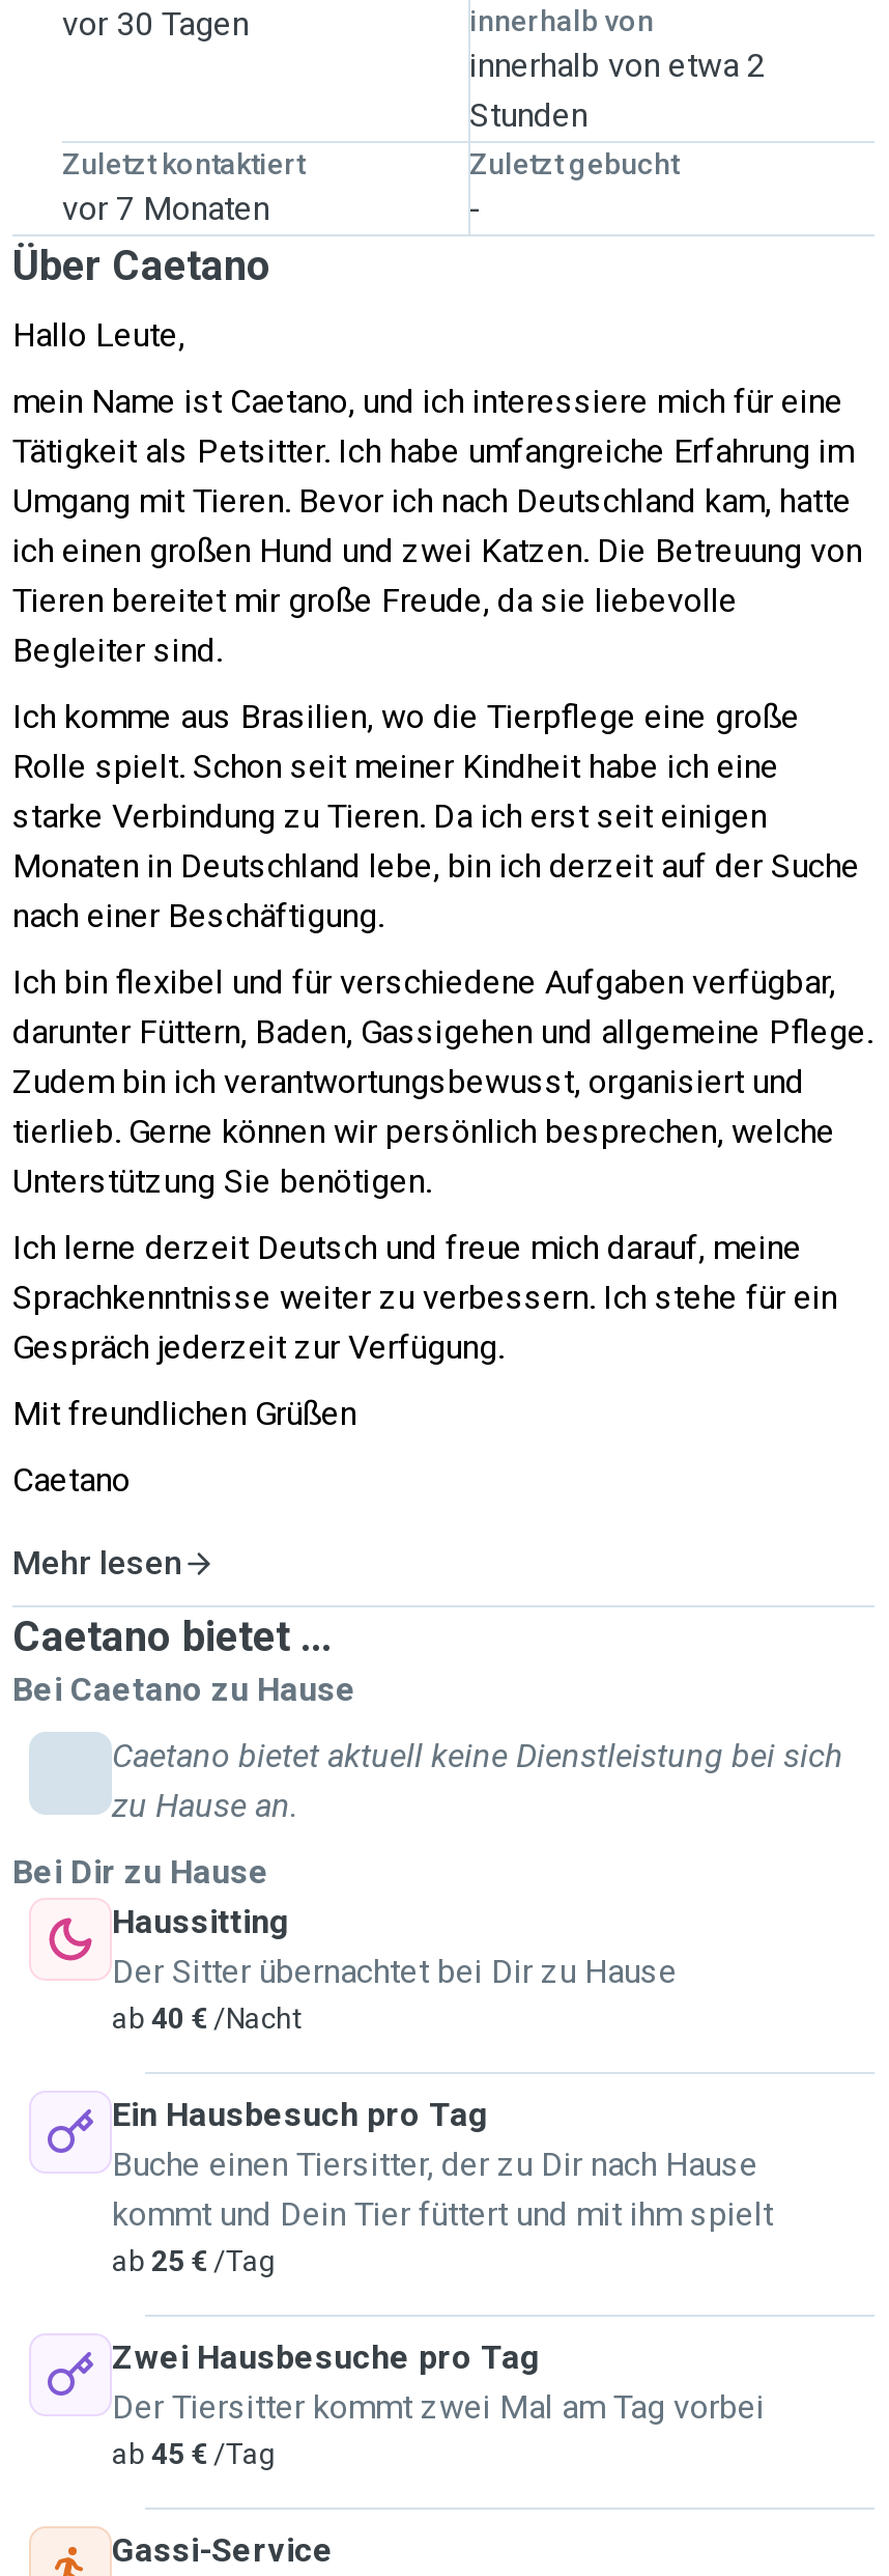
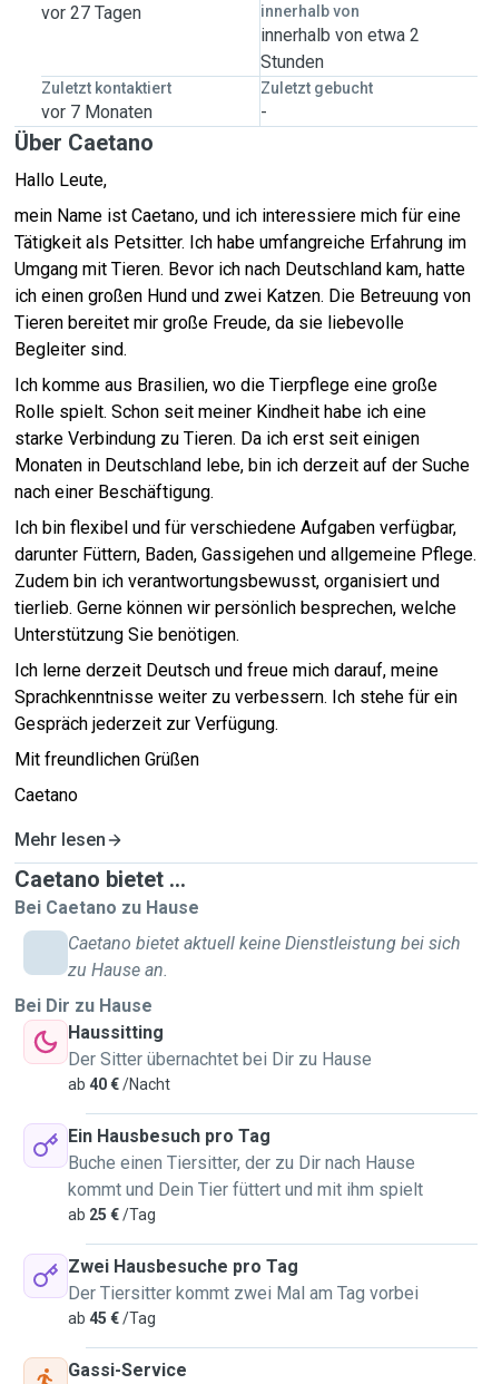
[62,4,249,44] vor 30 Tagen -> [41,2,141,23] vor 27 Tagen

